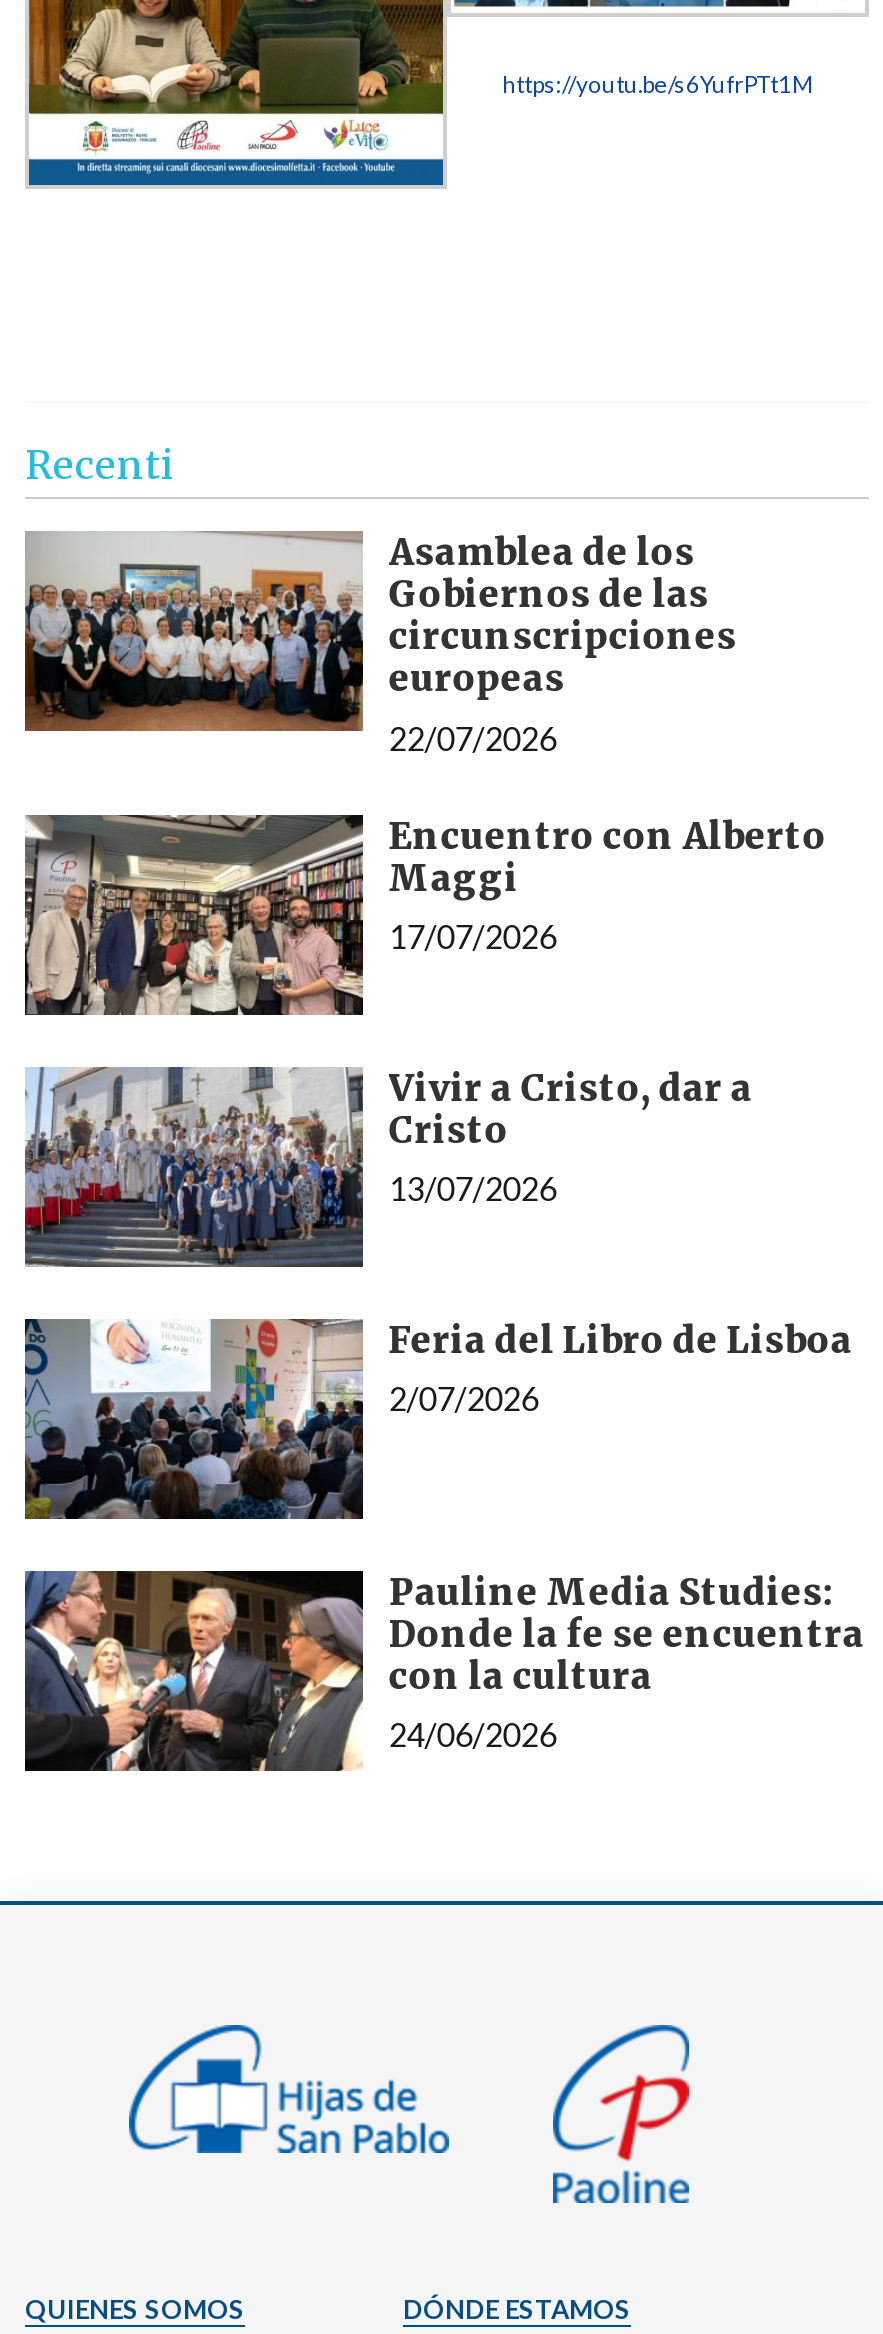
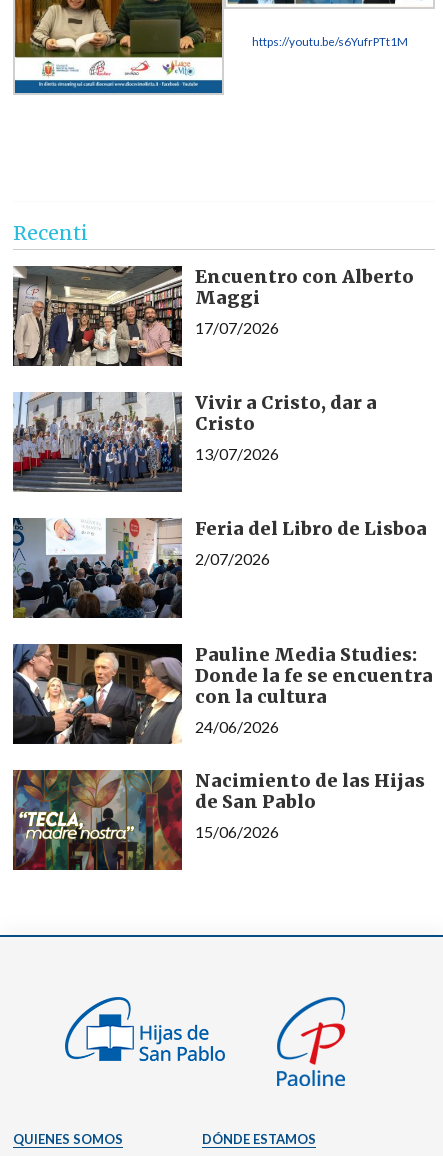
[25,529,737,756] [image] | Asamblea de los | Gobiernos de las | circunscripciones | europeas | 22/07/2026 -> none
moved [21,812,865,1753] -> [11,265,433,736]: [image] | Encuentro con Alberto | Maggi | ... | con la cultura | 24/06/2026
none -> [12,769,425,871] [image] | Nacimiento de las Hijas | de San Pablo | 15/06/2026

